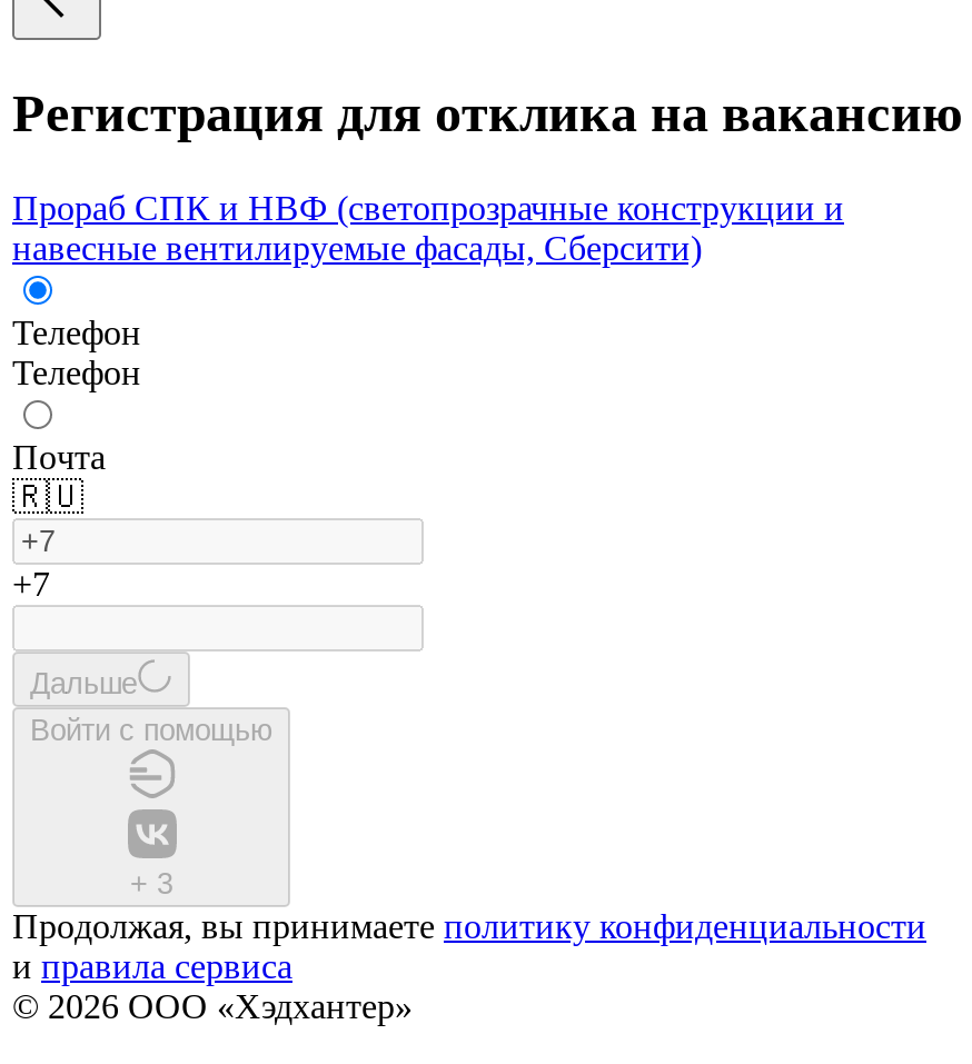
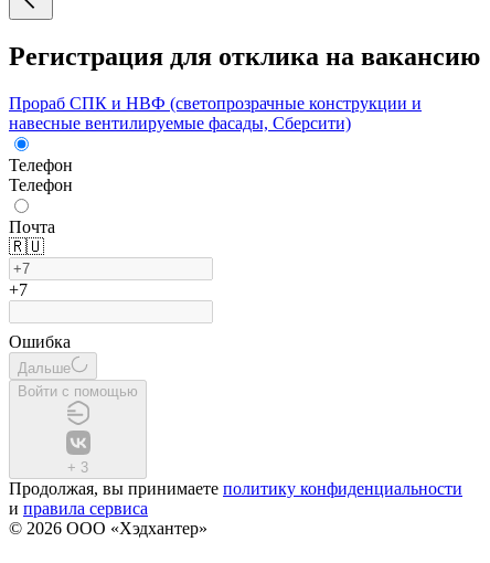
none -> [9,332,71,351] Ошибка

